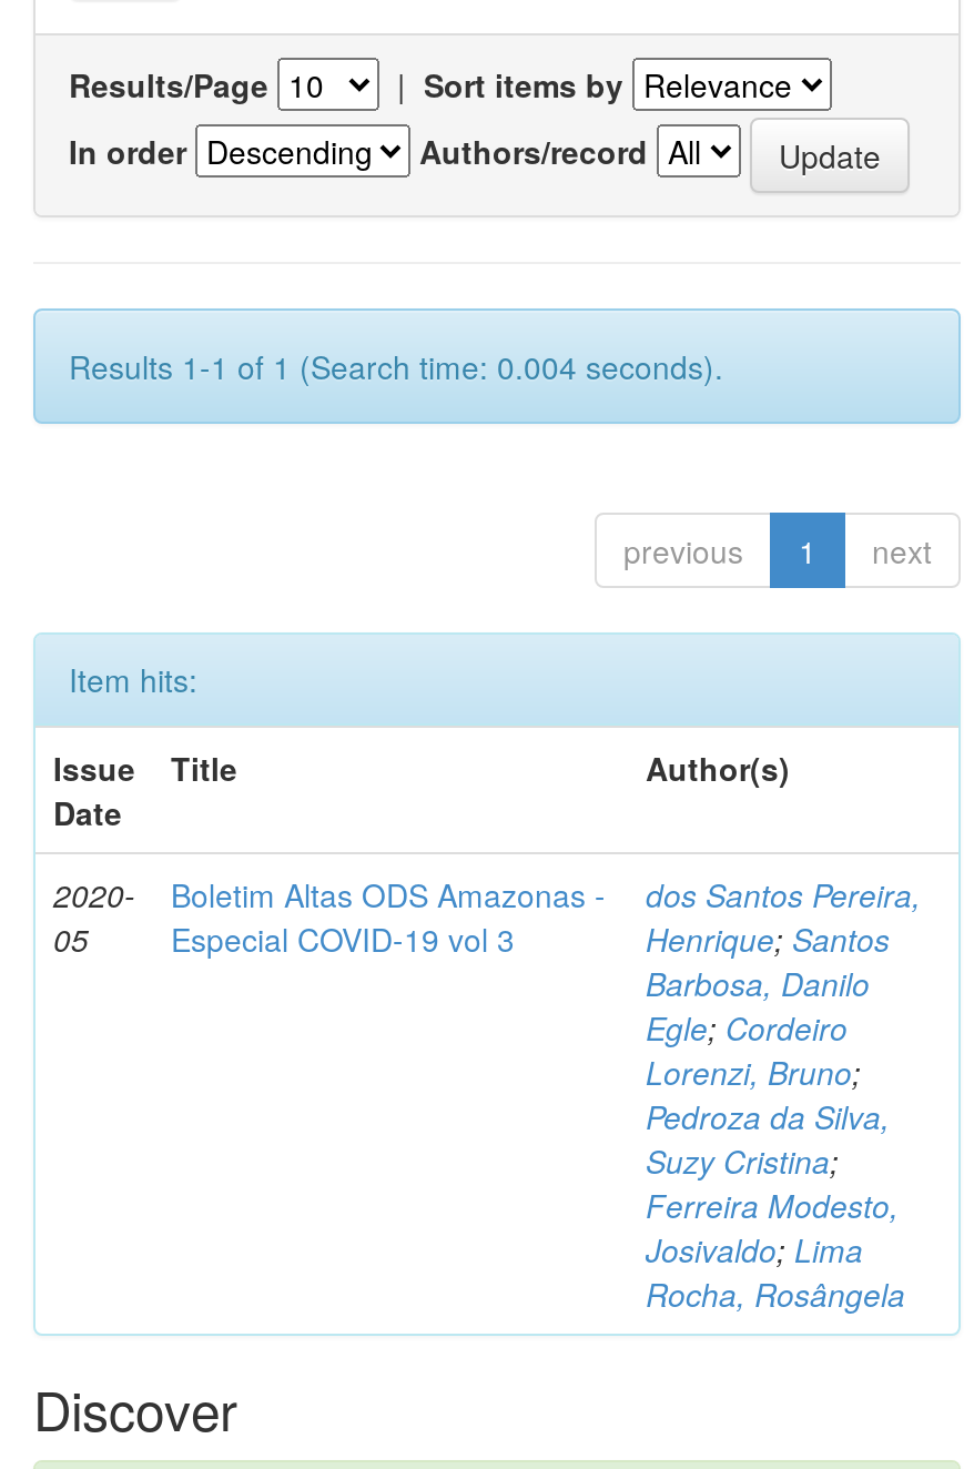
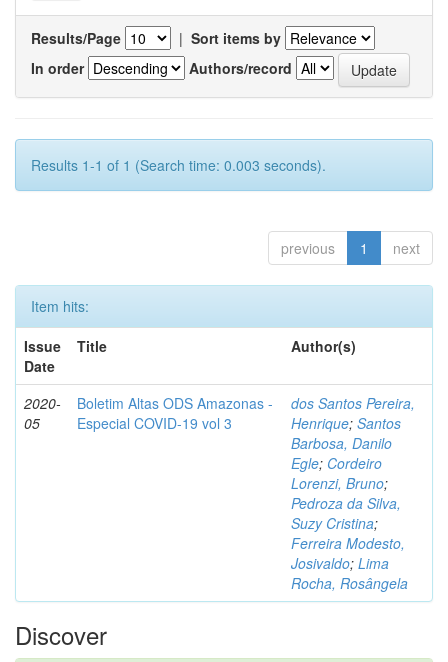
[69,344,723,388] Results 1-1 of 1 (Search time: 0.004 seconds). -> [31,155,326,175] Results 1-1 of 1 (Search time: 0.003 seconds).

